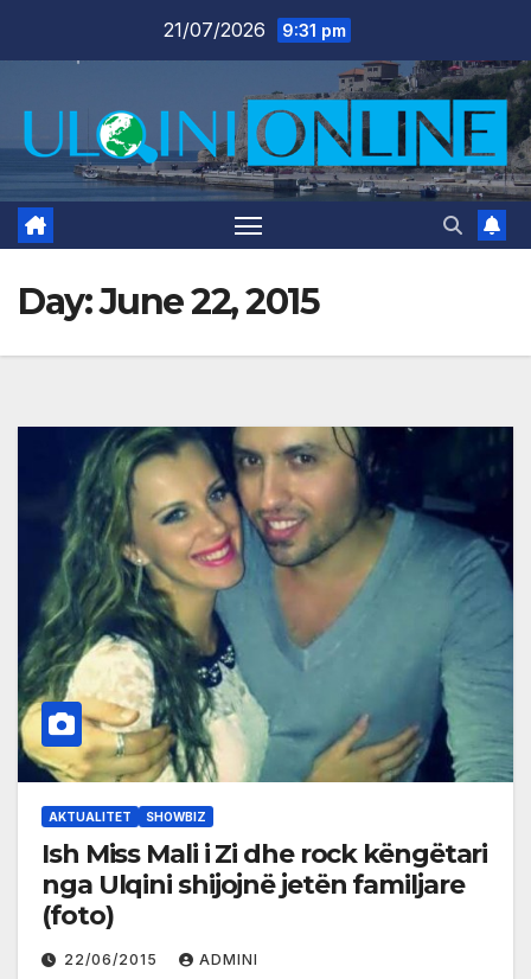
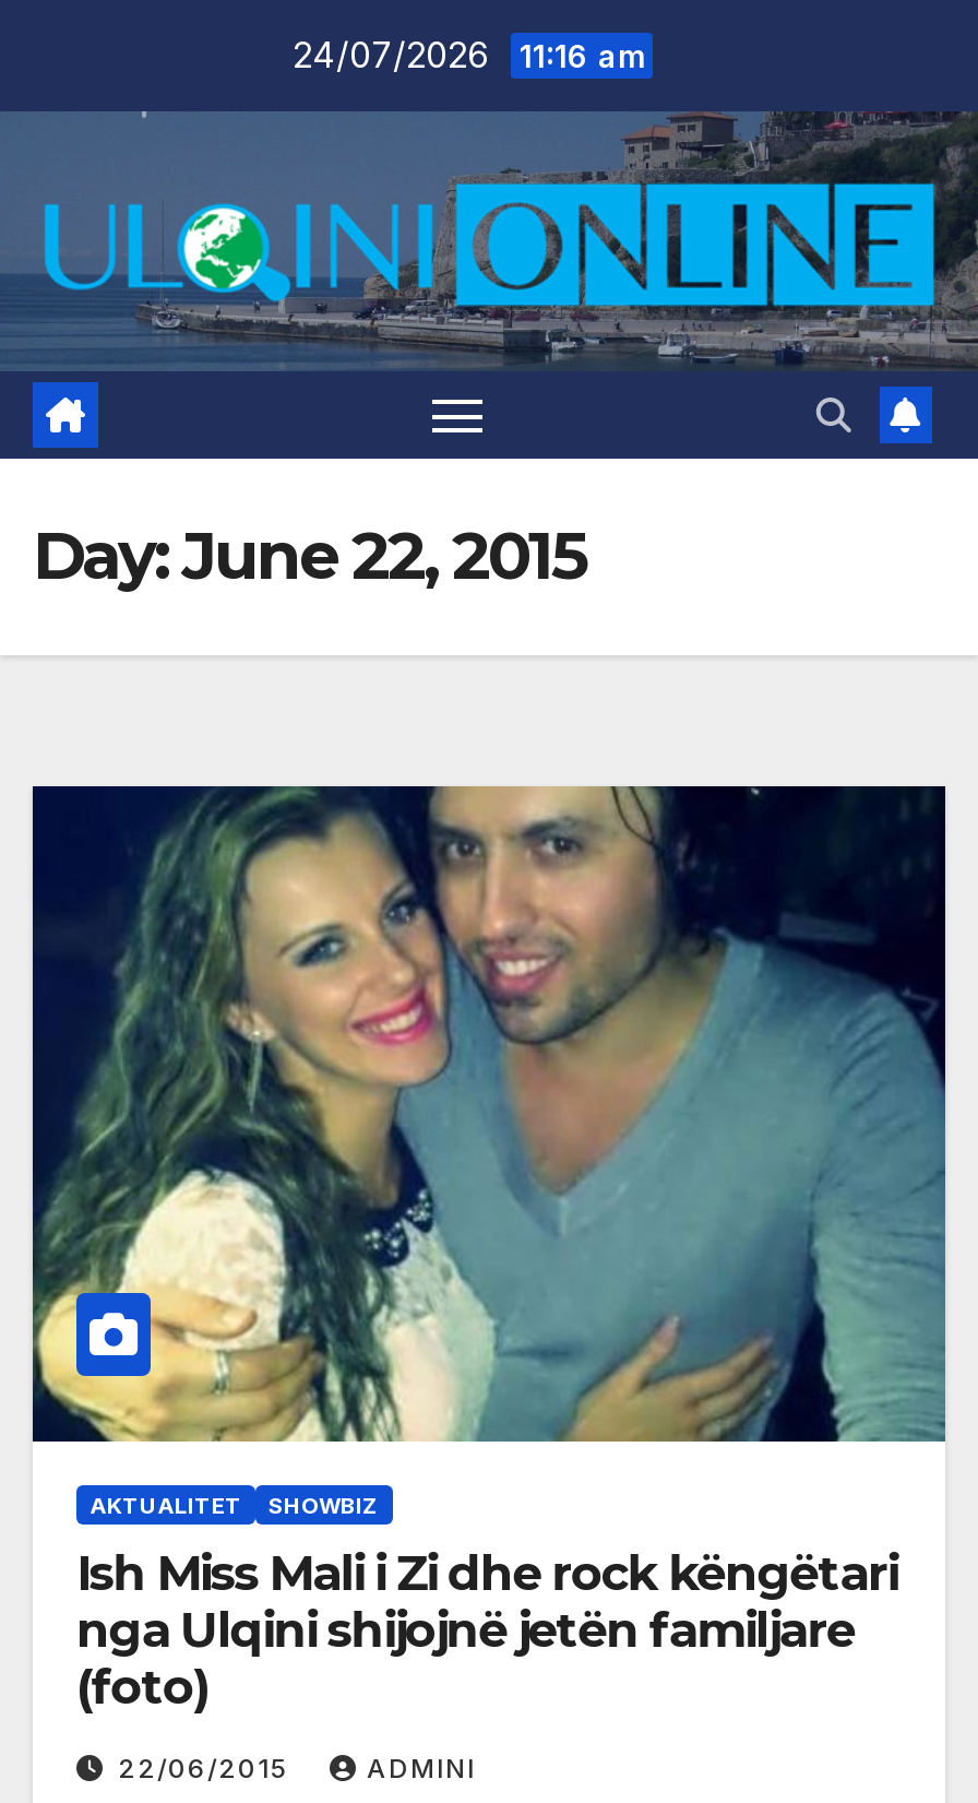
[163,18,346,41] 21/07/2026 9:31 pm -> [293,33,644,76] 24/07/2026 11:16 am

